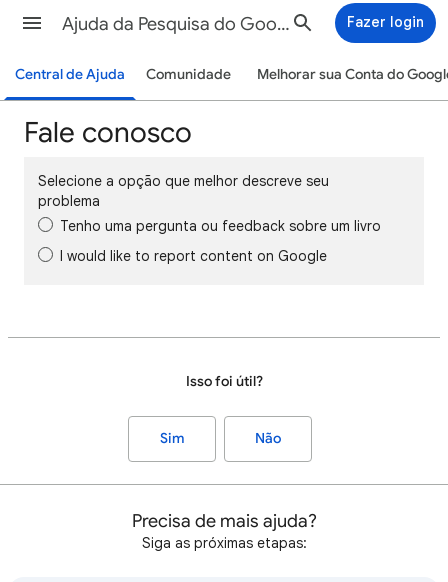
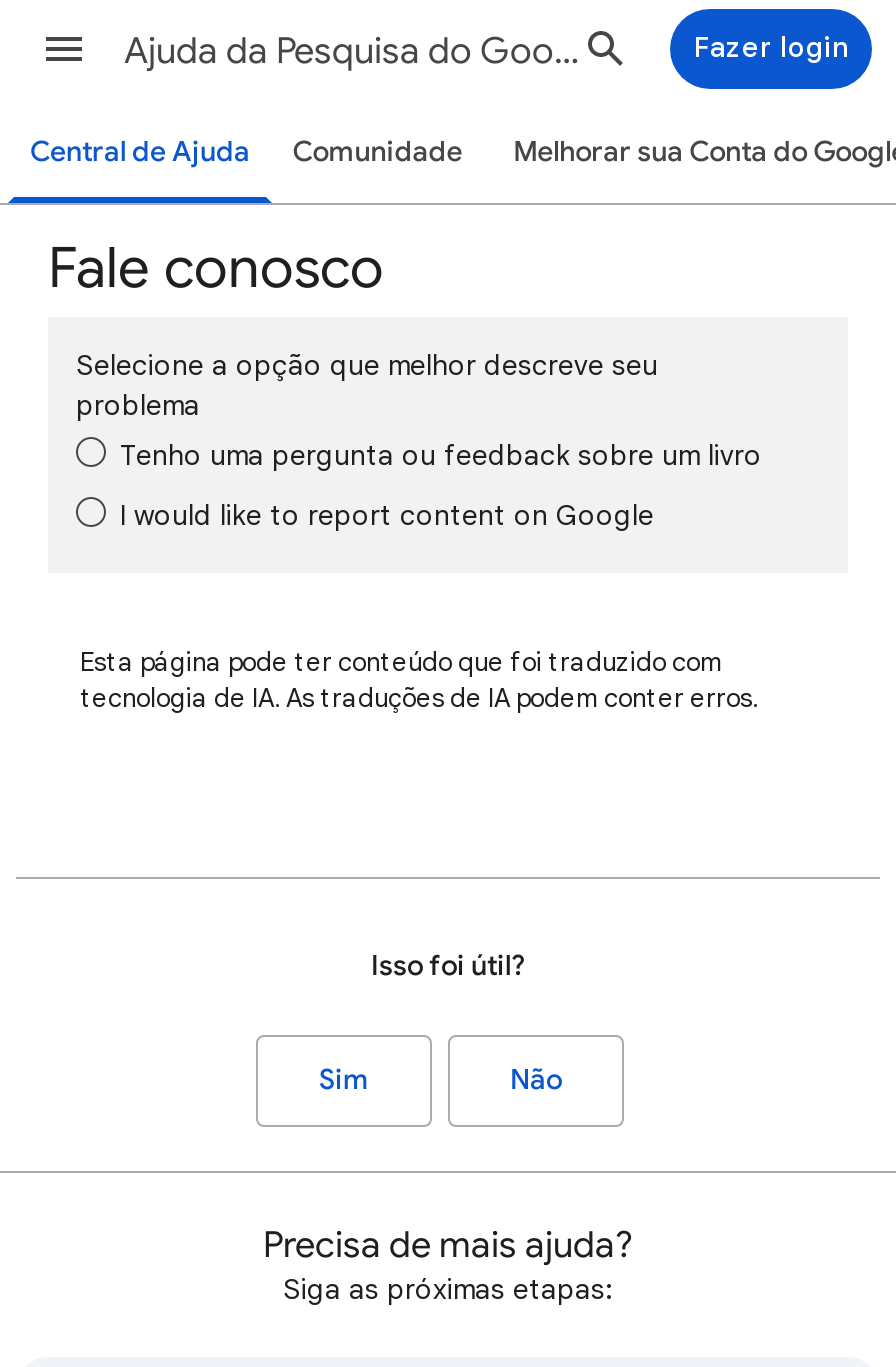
none -> [80,645,758,715] Esta página pode ter conteúdo que foi traduzido com | tecnologia de IA. As traduções de IA podem conter erros.

